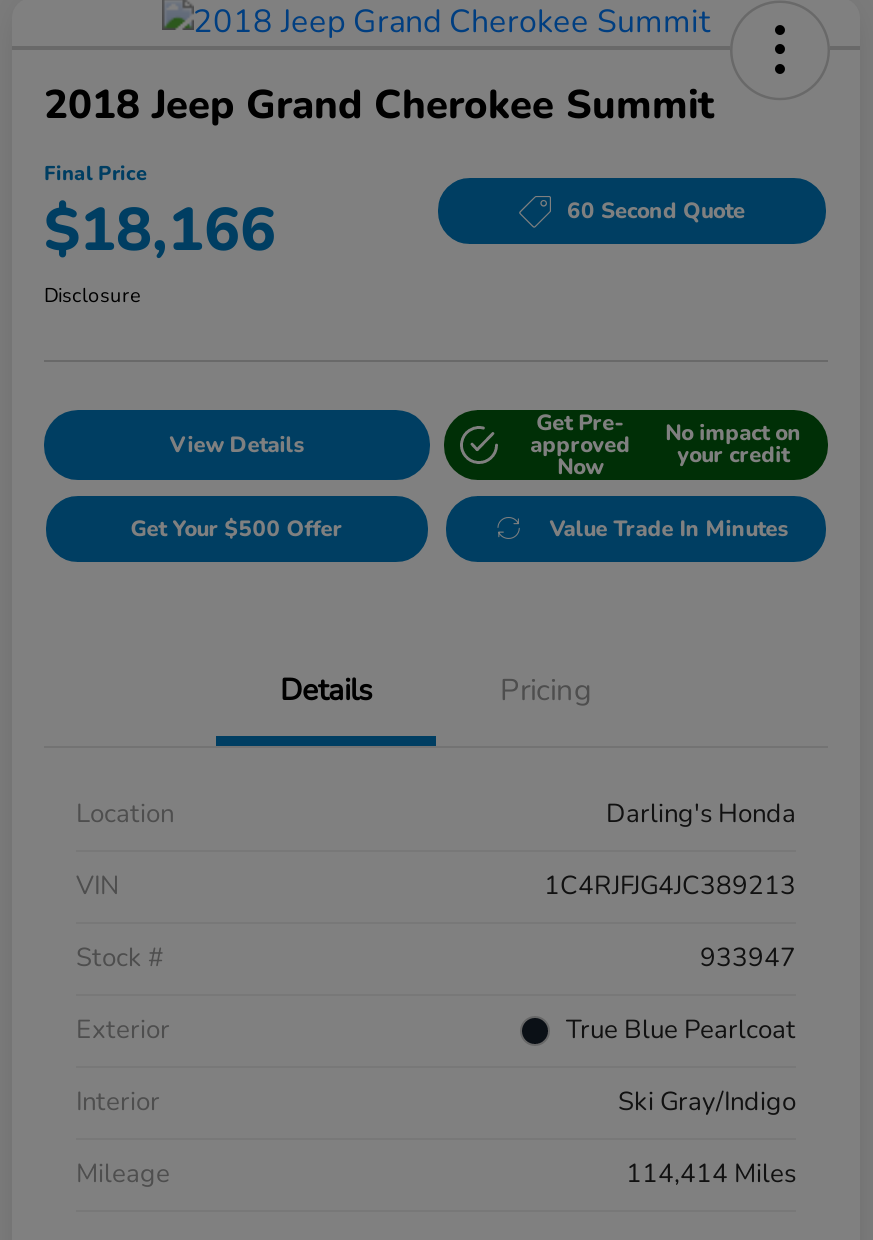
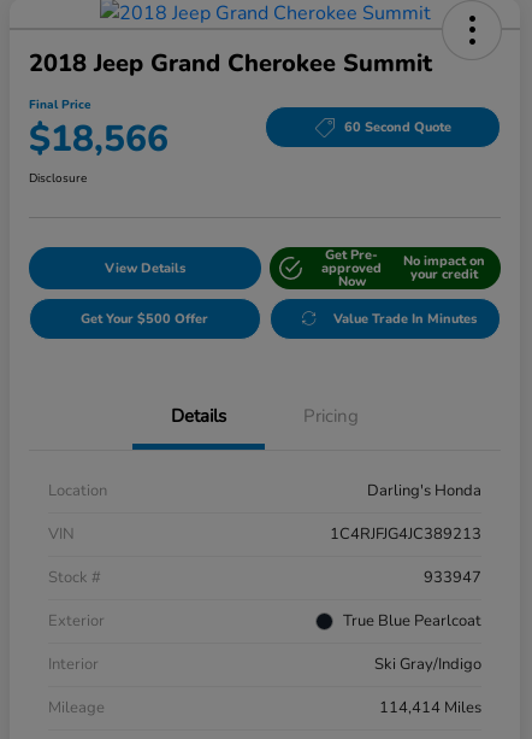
[44,190,276,272] $18,166 -> [29,114,169,164] $18,566

